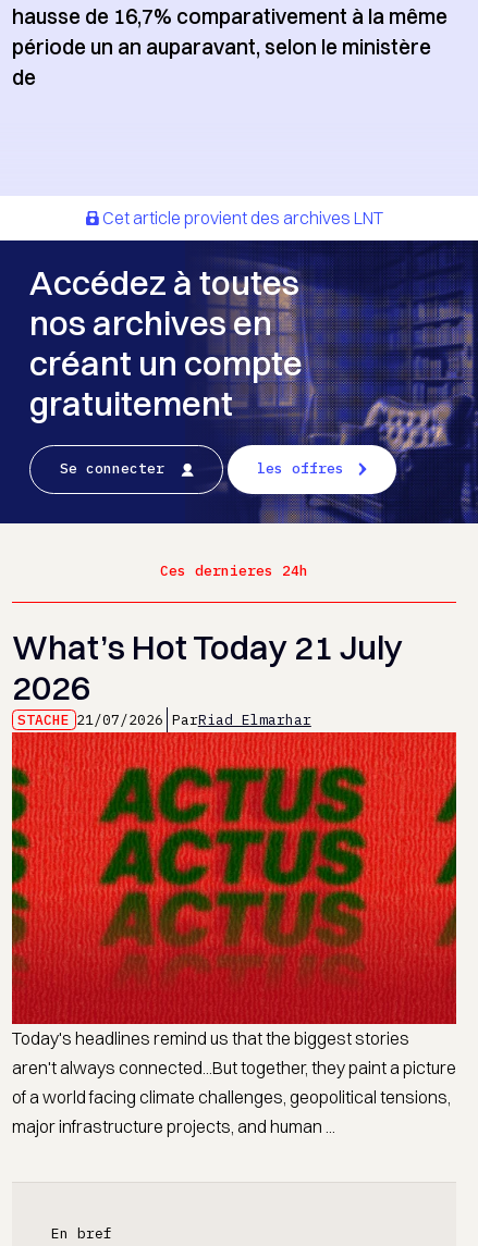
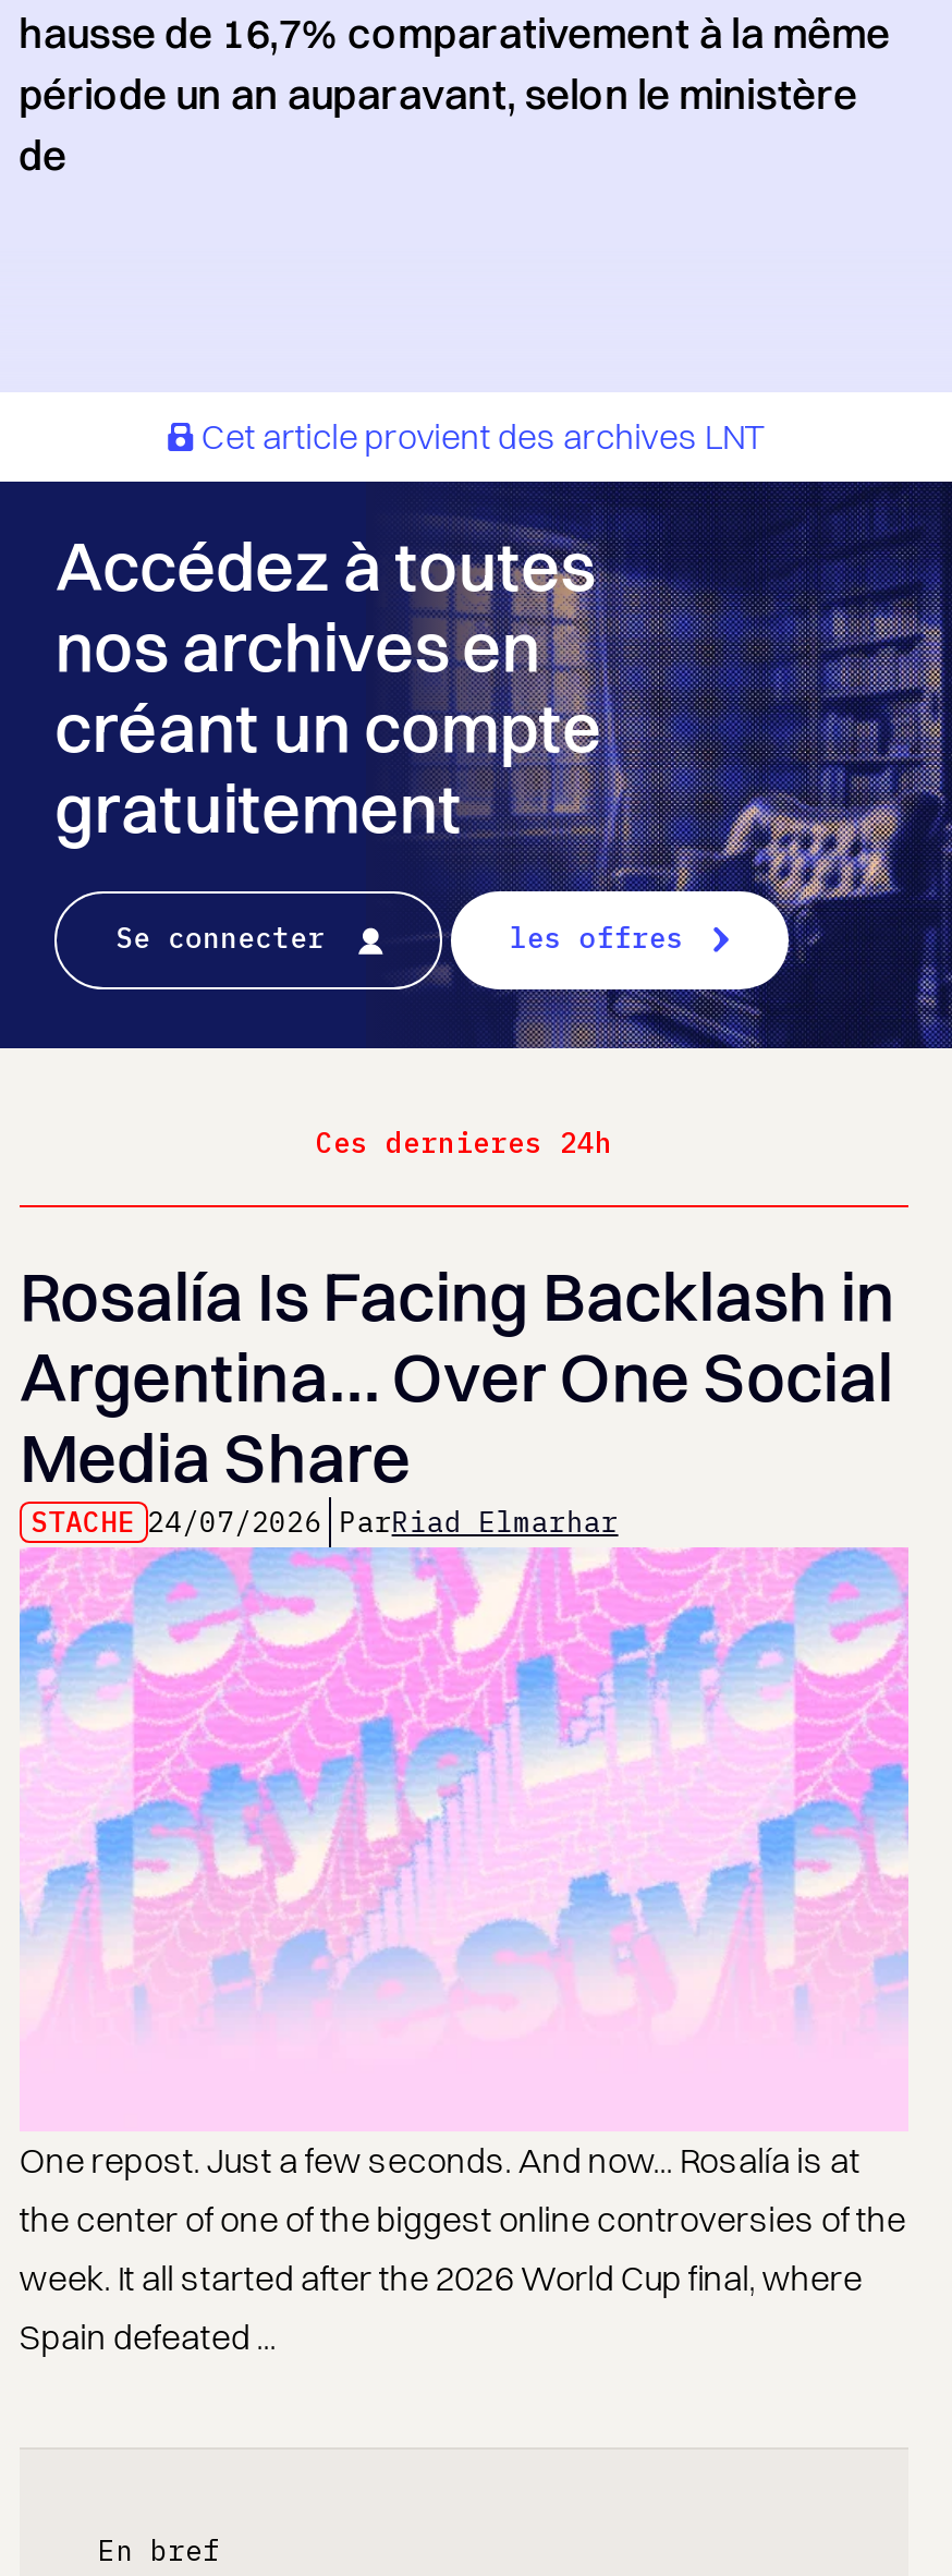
[12,626,403,729] What’s Hot Today 21 July | 2026 | STACHE 21/07/2026 ParRiad Elmarhar -> [19,1253,895,1540] Rosalía Is Facing Backlash in | Argentina… Over One Social | Media Share | STACHE 24/07/2026 ParRiad Elmarhar
[11,731,457,1138] [image] | Today's headlines remind us that the biggest stories | aren't always connected...But together, they paint a picture | of a world facing climate challenges, geopolitical tensions, | major infrastructure projects, and human ... -> [19,1547,908,2359] [image] | One repost. Just a few seconds. And now... Rosalía is at | the center of one of the biggest online controversies of the | week. It all started after the 2026 World Cup final, where | Spain defeated ...

